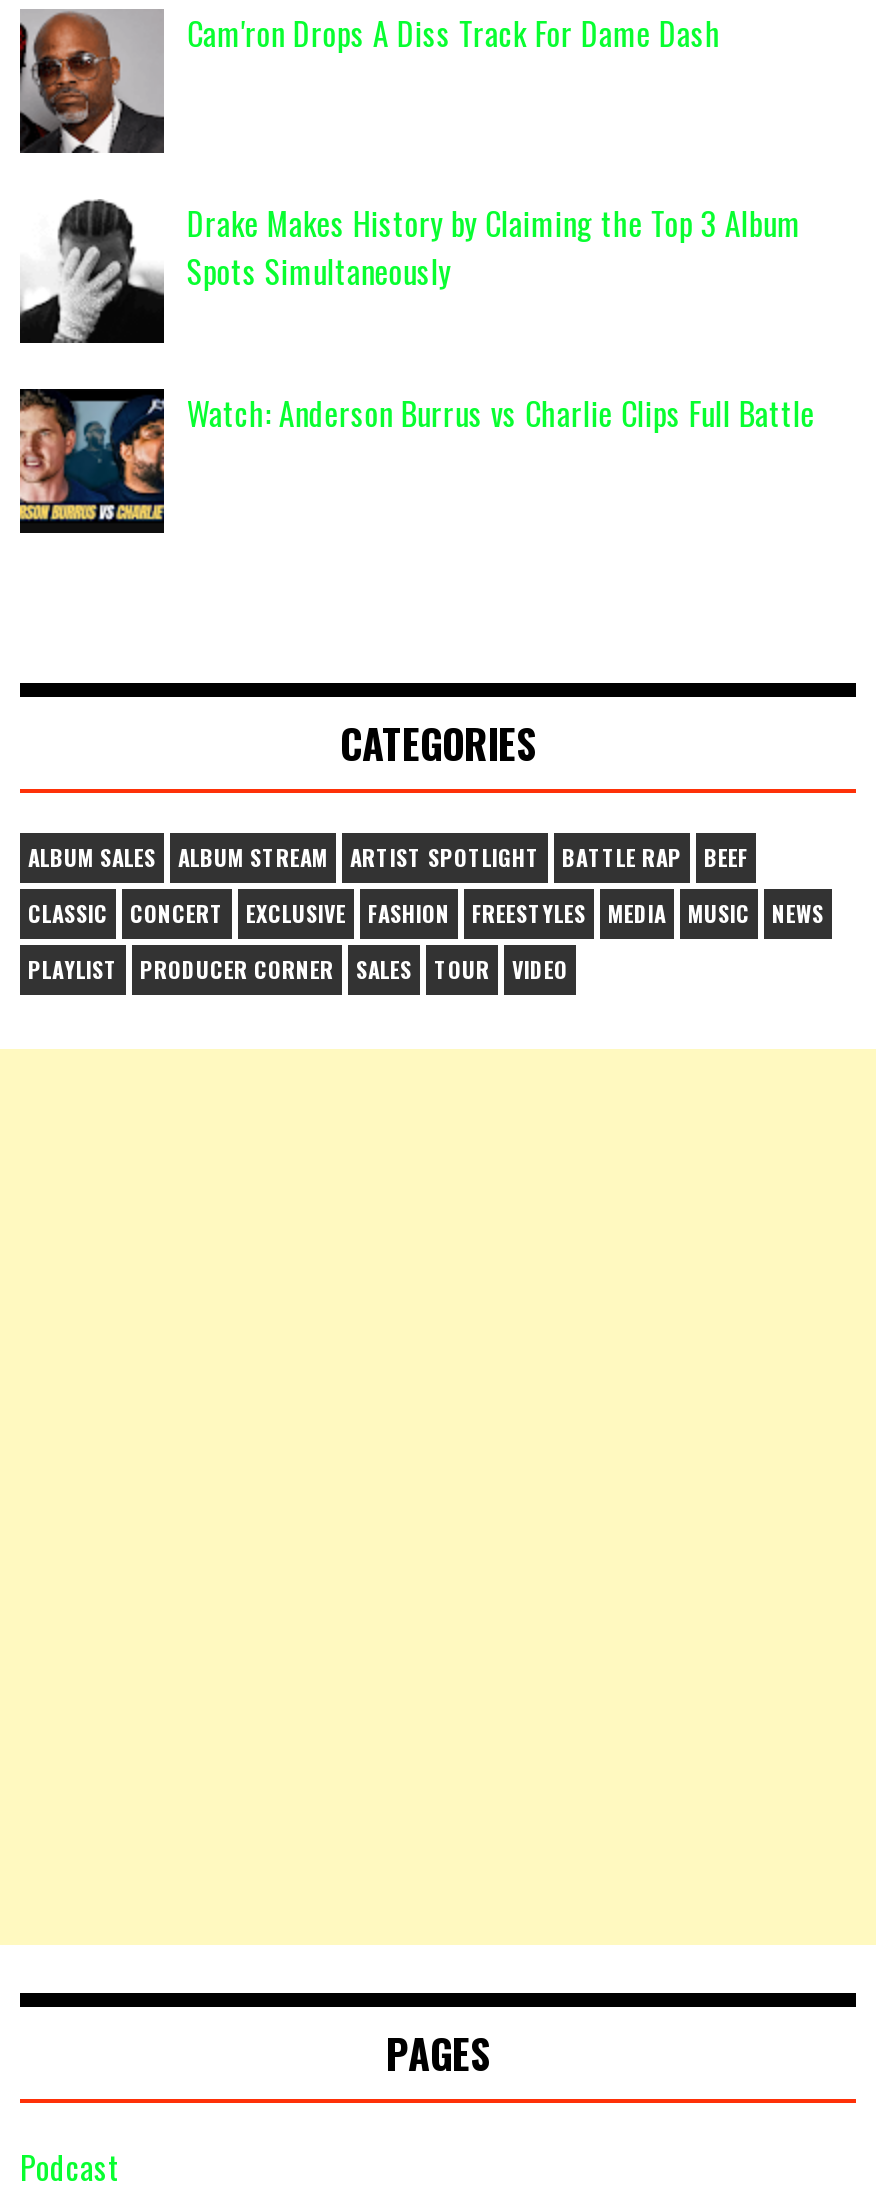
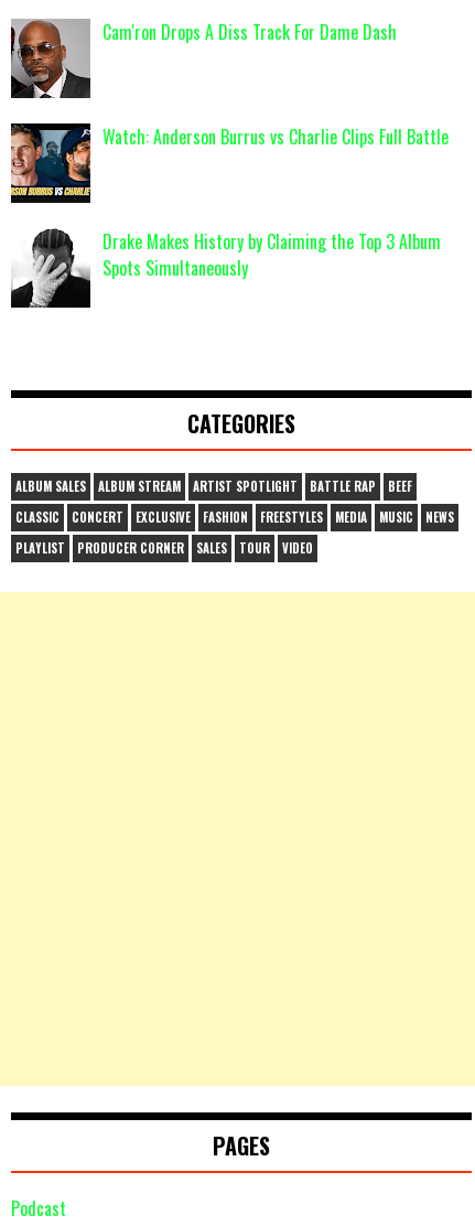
moved [187,199,801,295] -> [103,228,441,281]: Drake Makes History by Claiming the Top 3 Album | Spots Simultaneously
moved [18,387,815,533] -> [10,123,449,203]: [image] | Watch: Anderson Burrus vs Charlie Clips Full Battle

